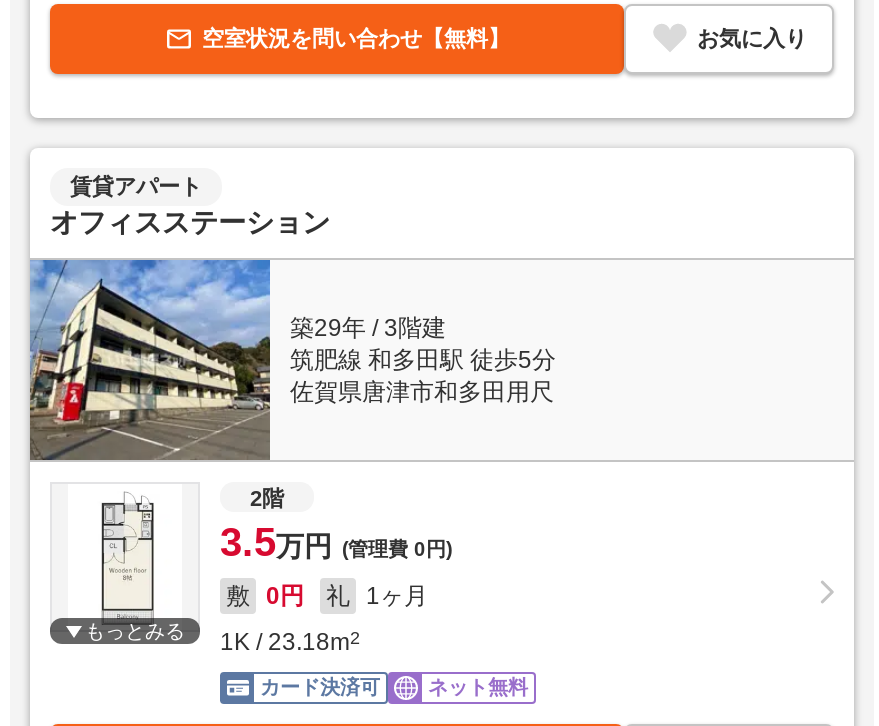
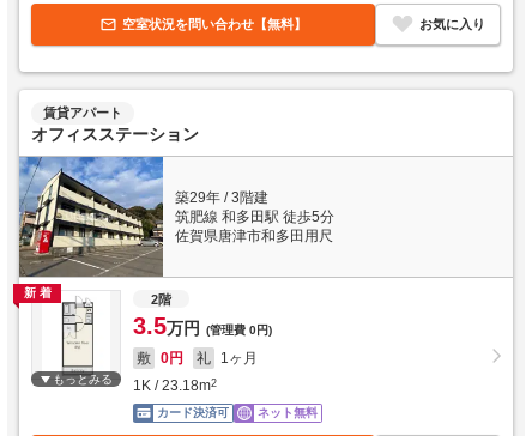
none -> [23,286,55,299] 新着

